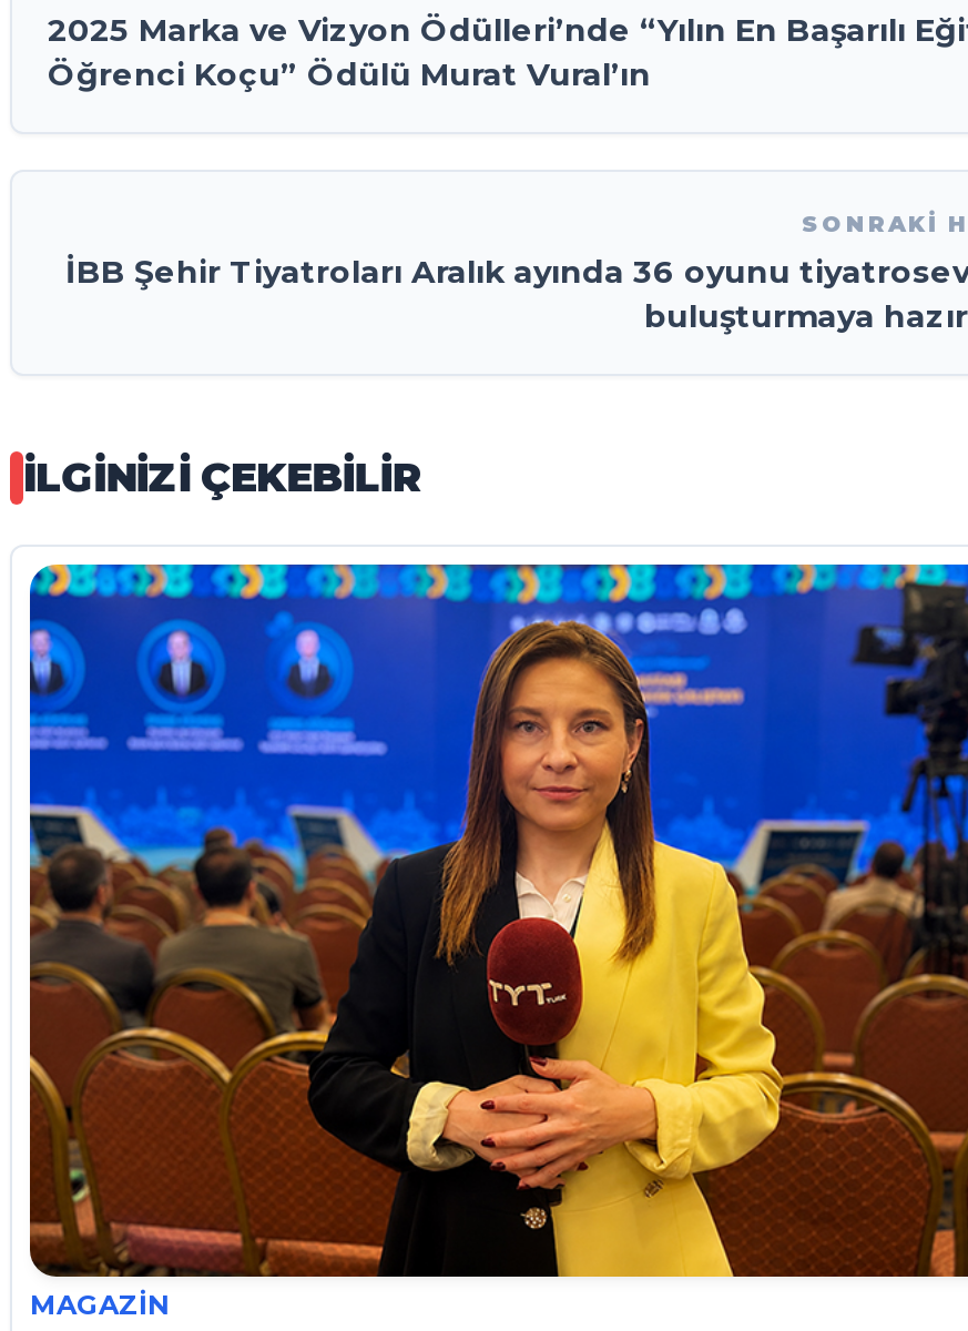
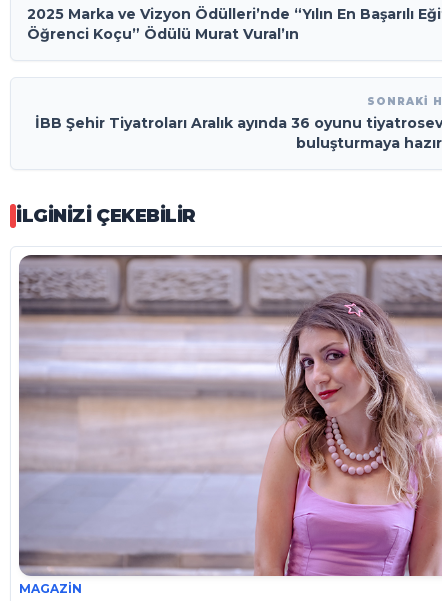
[28,562,961,1279] [image] -> [18,254,439,577] [image]

